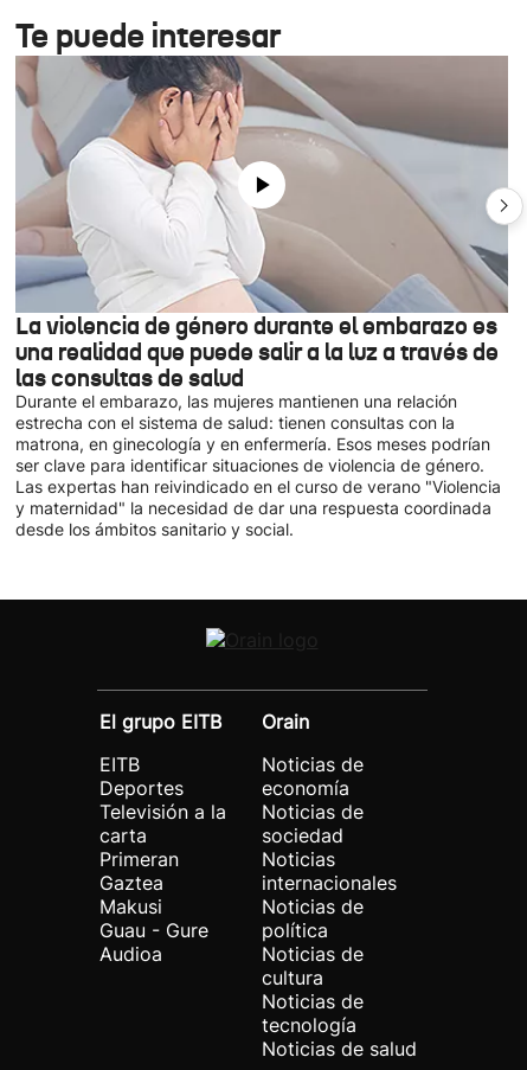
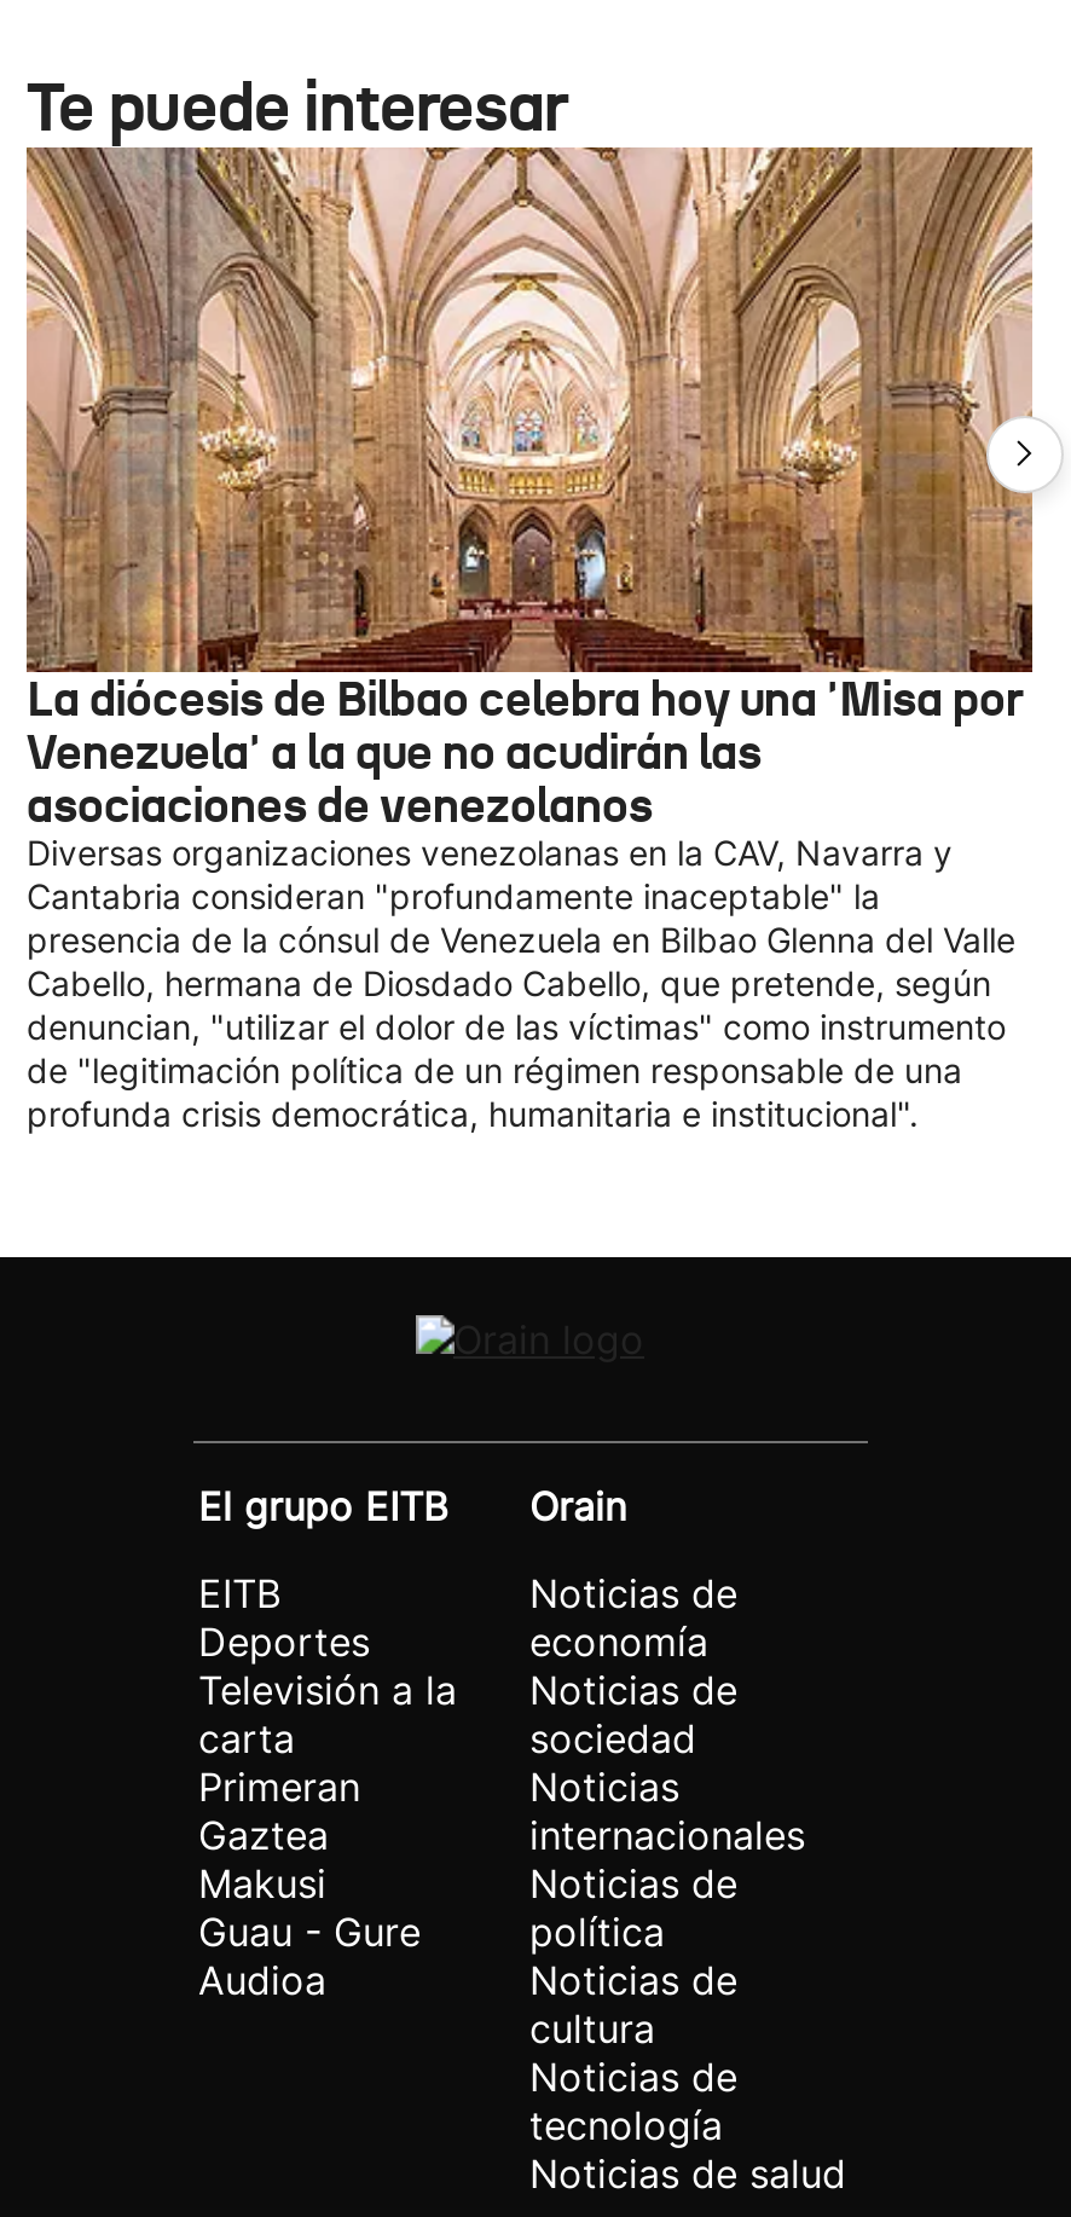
[15,56,509,539] [image] | La violencia de género durante el embarazo es | una realidad que puede salir a la luz a través de | las consultas de salud | Durante el embarazo, las mujeres mantienen una relación | estrecha con el sistema de salud: tienen consultas con la | matrona, en ginecología y en enfermería. Esos meses podrían | ser clave para identificar situaciones de violencia de género. | Las expertas han reivindicado en el curso de verano "Violencia | y maternidad" la necesidad de dar una respuesta coordinada | desde los ámbitos sanitario y social. -> [24,147,1035,1134] [image] | La diócesis de Bilbao celebra hoy una 'Misa por | Venezuela' a la que no acudirán las | asociaciones de venezolanos | Diversas organizaciones venezolanas en la CAV, Navarra y | Cantabria consideran "profundamente inaceptable" la | presencia de la cónsul de Venezuela en Bilbao Glenna del Valle | Cabello, hermana de Diosdado Cabello, que pretende, según | denuncian, "utilizar el dolor de las víctimas" como instrumento | de "legitimación política de un régimen responsable de una | profunda crisis democrática, humanitaria e institucional".

